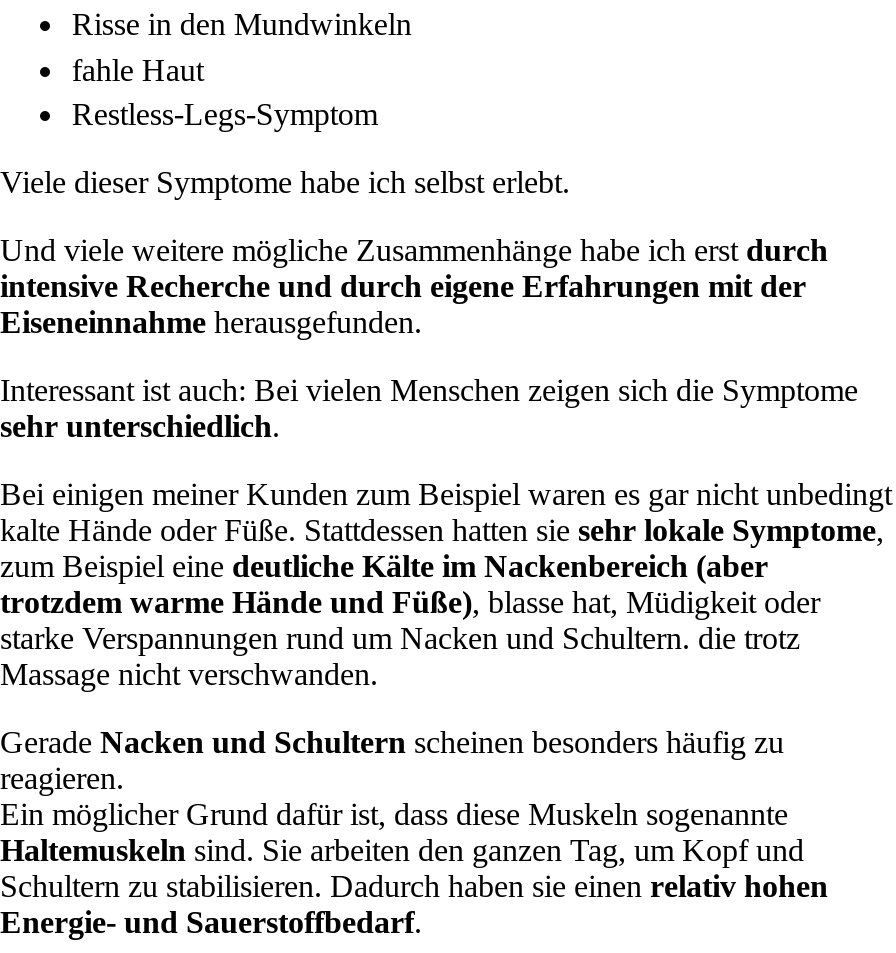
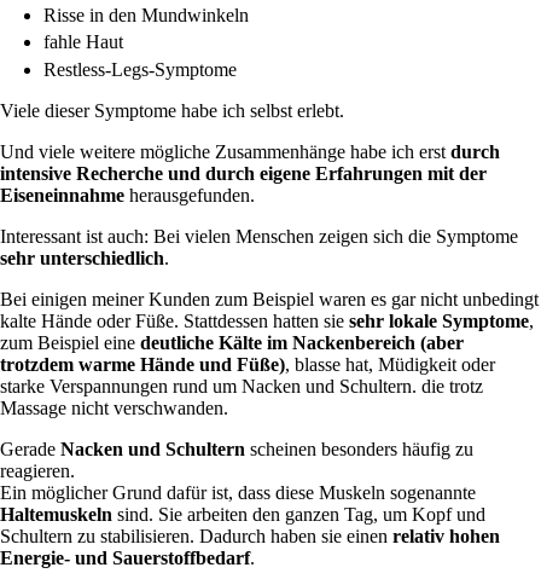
[72,98,378,132] Restless-Legs-Symptom -> [43,59,236,80] Restless-Legs-Symptome

